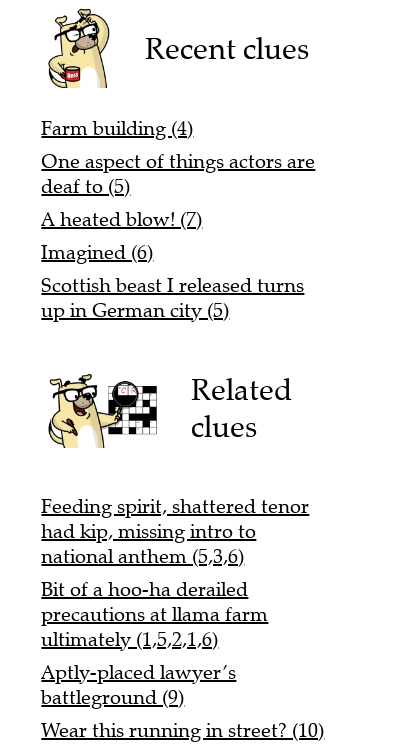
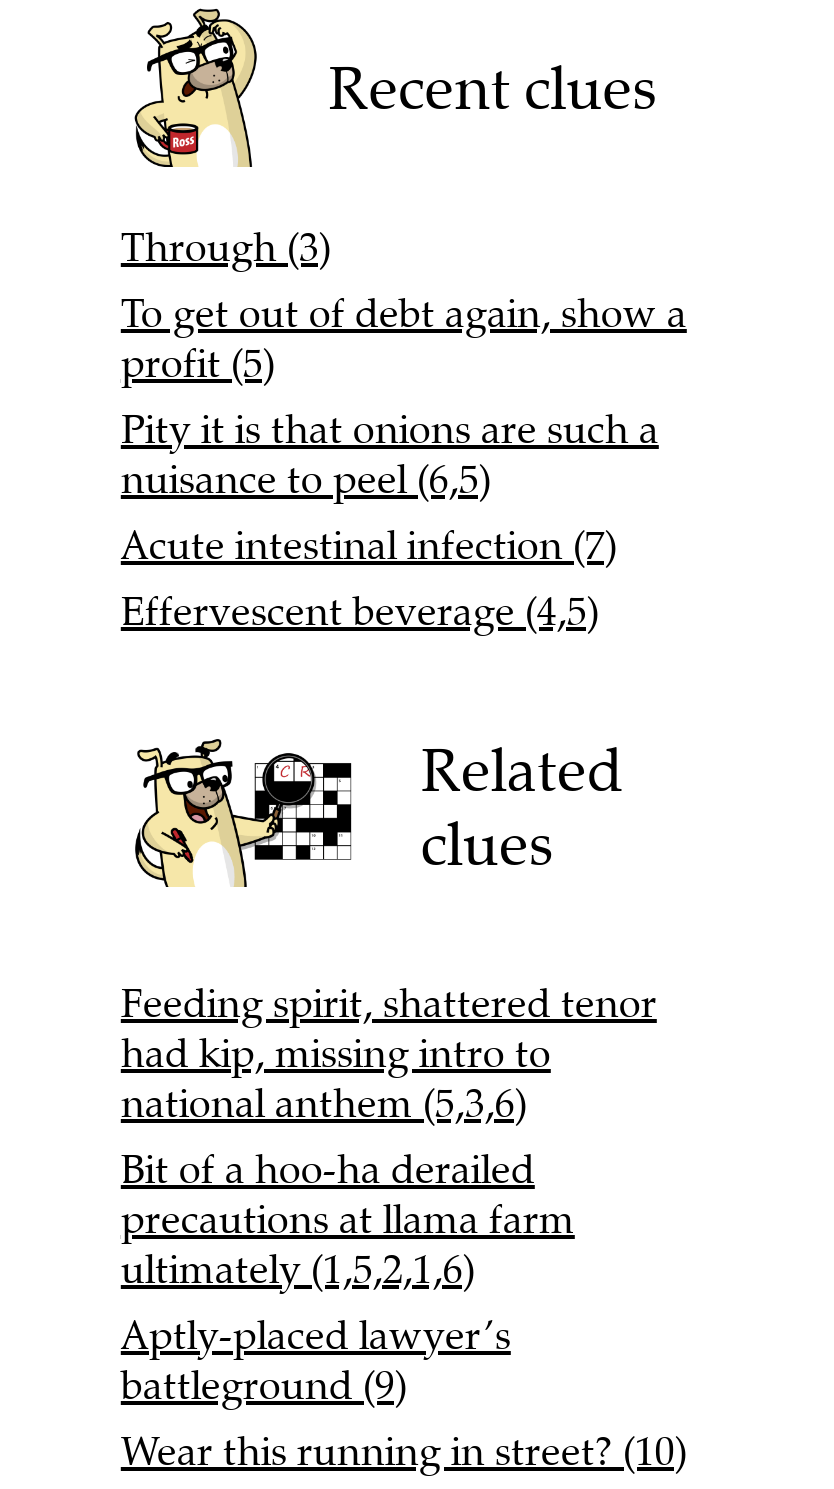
[41,116,315,323] Farm building (4) | One aspect of things actors are | deaf to (5) | A heated blow! (7) | Imagined (6) | Scottish beast I released turns | up in German city (5) -> [121,222,687,636] Through (3) | To get out of debt again, show a | profit (5) | Pity it is that onions are such a | nuisance to peel (6,5) | Acute intestinal infection (7) | Effervescent beverage (4,5)

